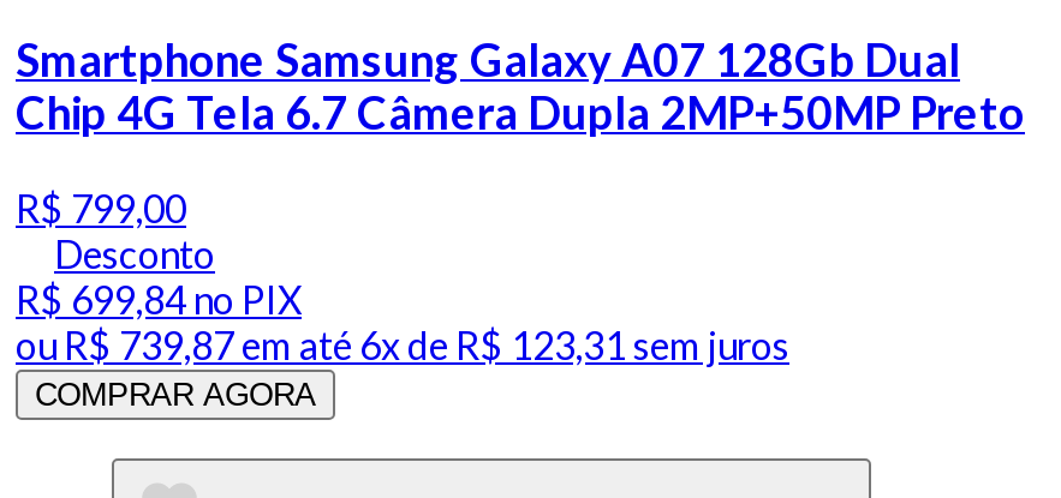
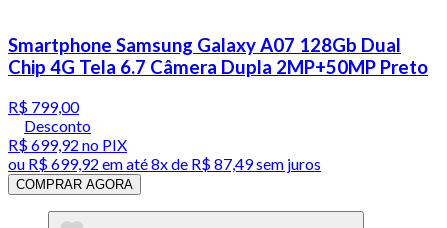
[16,276,302,322] R$ 699,84 no PIX -> [8,135,127,154] R$ 699,92 no PIX
[16,322,789,367] ou R$ 739,87 em até 6x de R$ 123,31 sem juros -> [8,154,321,173] ou R$ 699,92 em até 8x de R$ 87,49 sem juros

